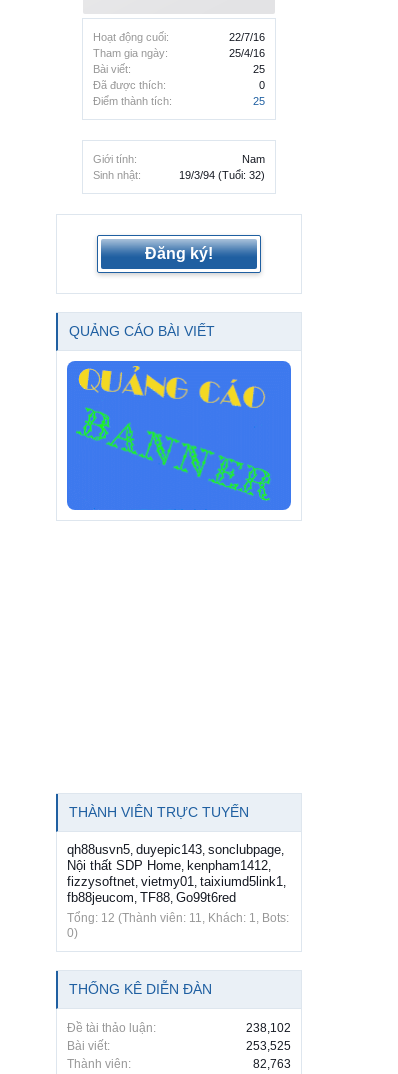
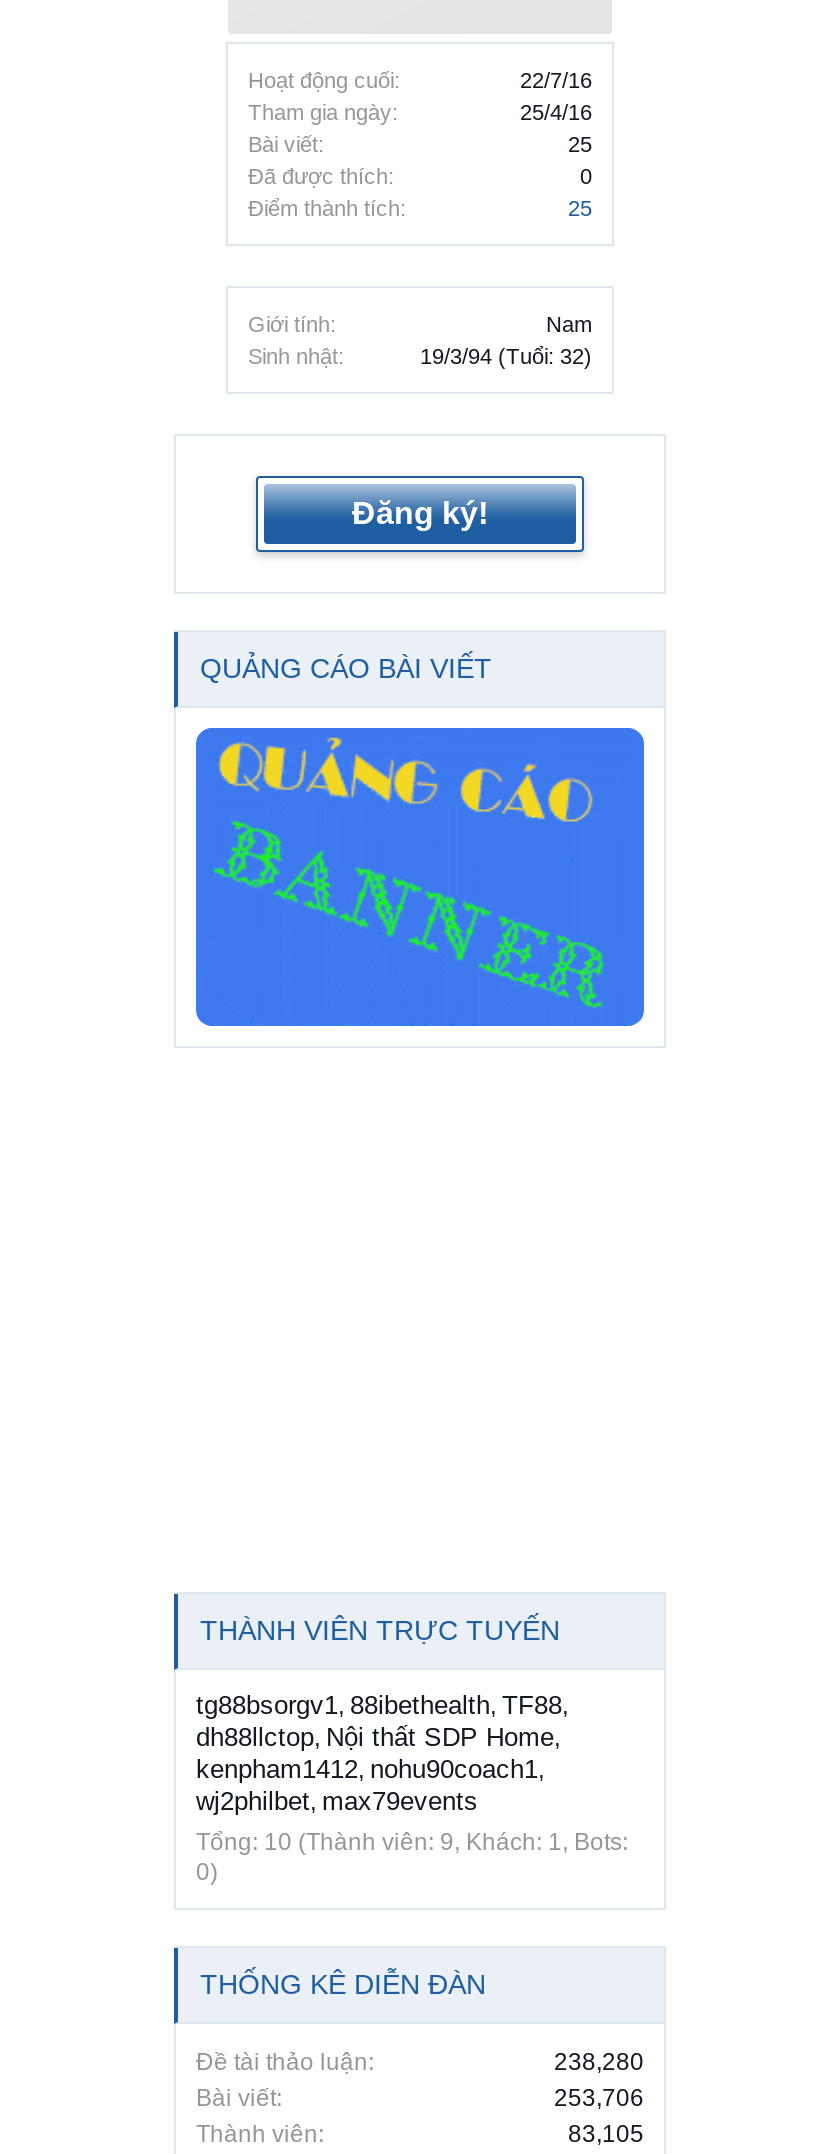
[67,842,289,925] qh88usvn5, duyepic143, sonclubpage, | Nội thất SDP Home, kenpham1412, | fizzysoftnet, vietmy01, taixiumd5link1, | fb88jeucom, TF88, Go99t6red | Tổng: 12 (Thành viên: 11, Khách: 1, Bots: -> [196,1691,628,1857] tg88bsorgv1, 88ibethealth, TF88, | dh88llctop, Nội thất SDP Home, | kenpham1412, nohu90coach1, | wj2philbet, max79events | Tổng: 10 (Thành viên: 9, Khách: 1, Bots:
[246,1021,291,1035] 238,102 -> [554,2049,644,2077] 238,280
[246,1039,291,1053] 253,525 -> [554,2085,644,2113] 253,706
[253,1057,291,1071] 82,763 -> [568,2121,644,2149] 83,105

